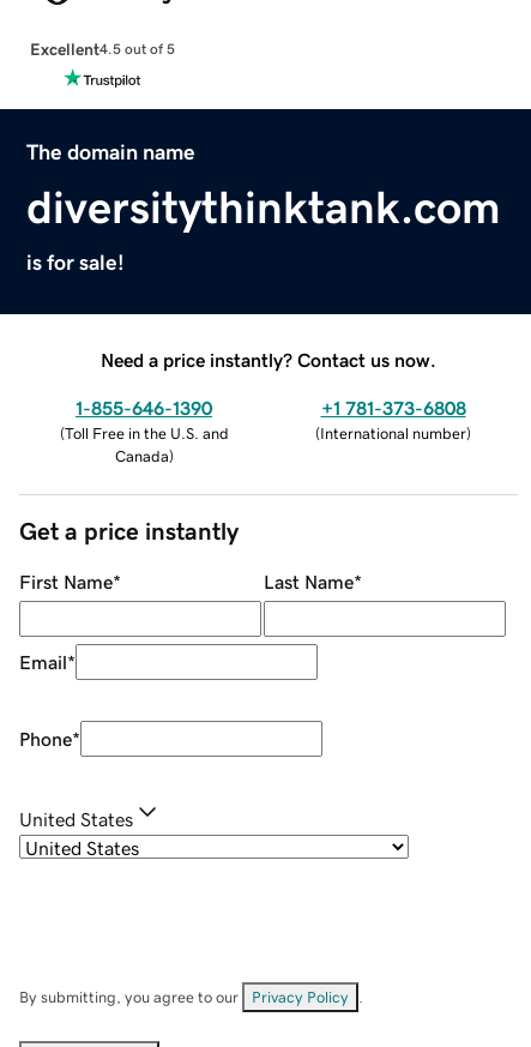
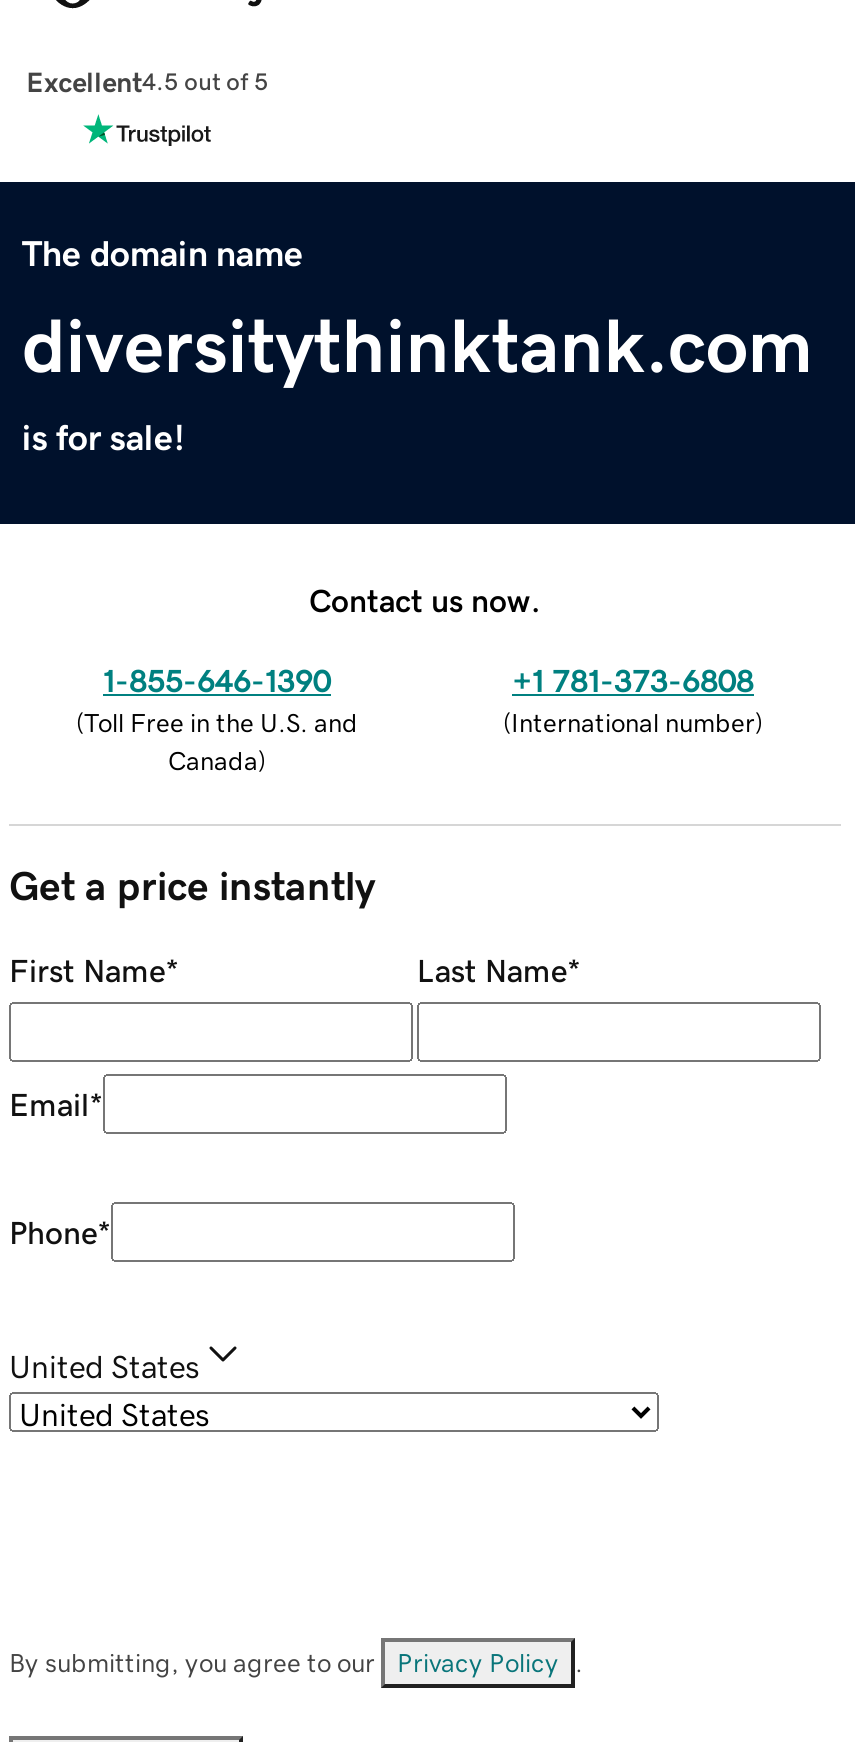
[101,350,436,369] Need a price instantly? Contact us now. -> [309,583,541,615] Contact us now.

